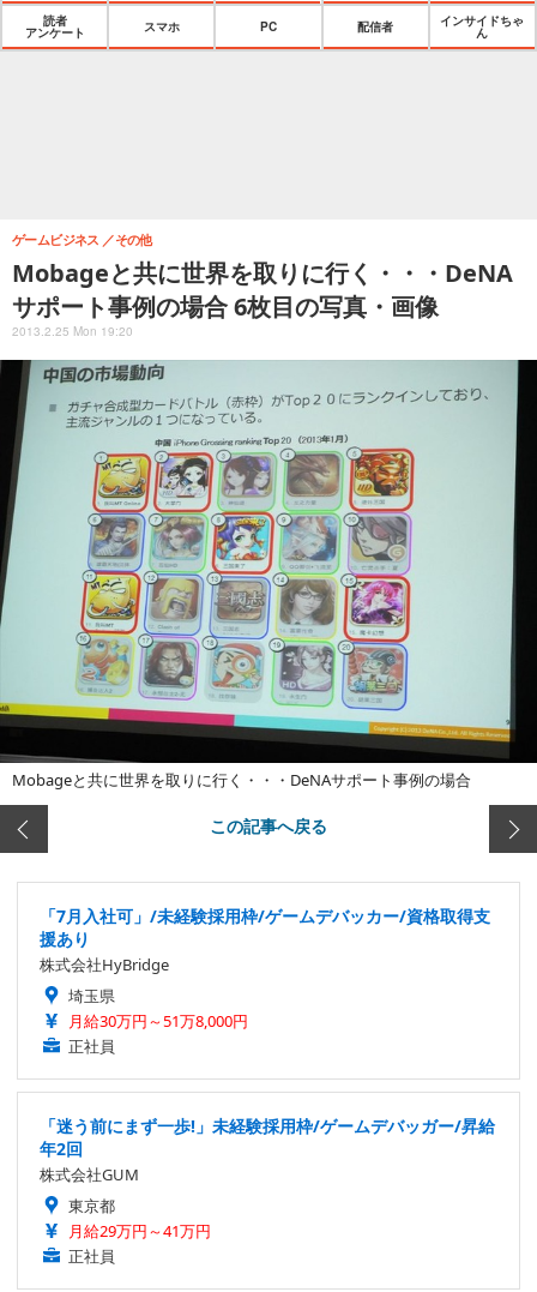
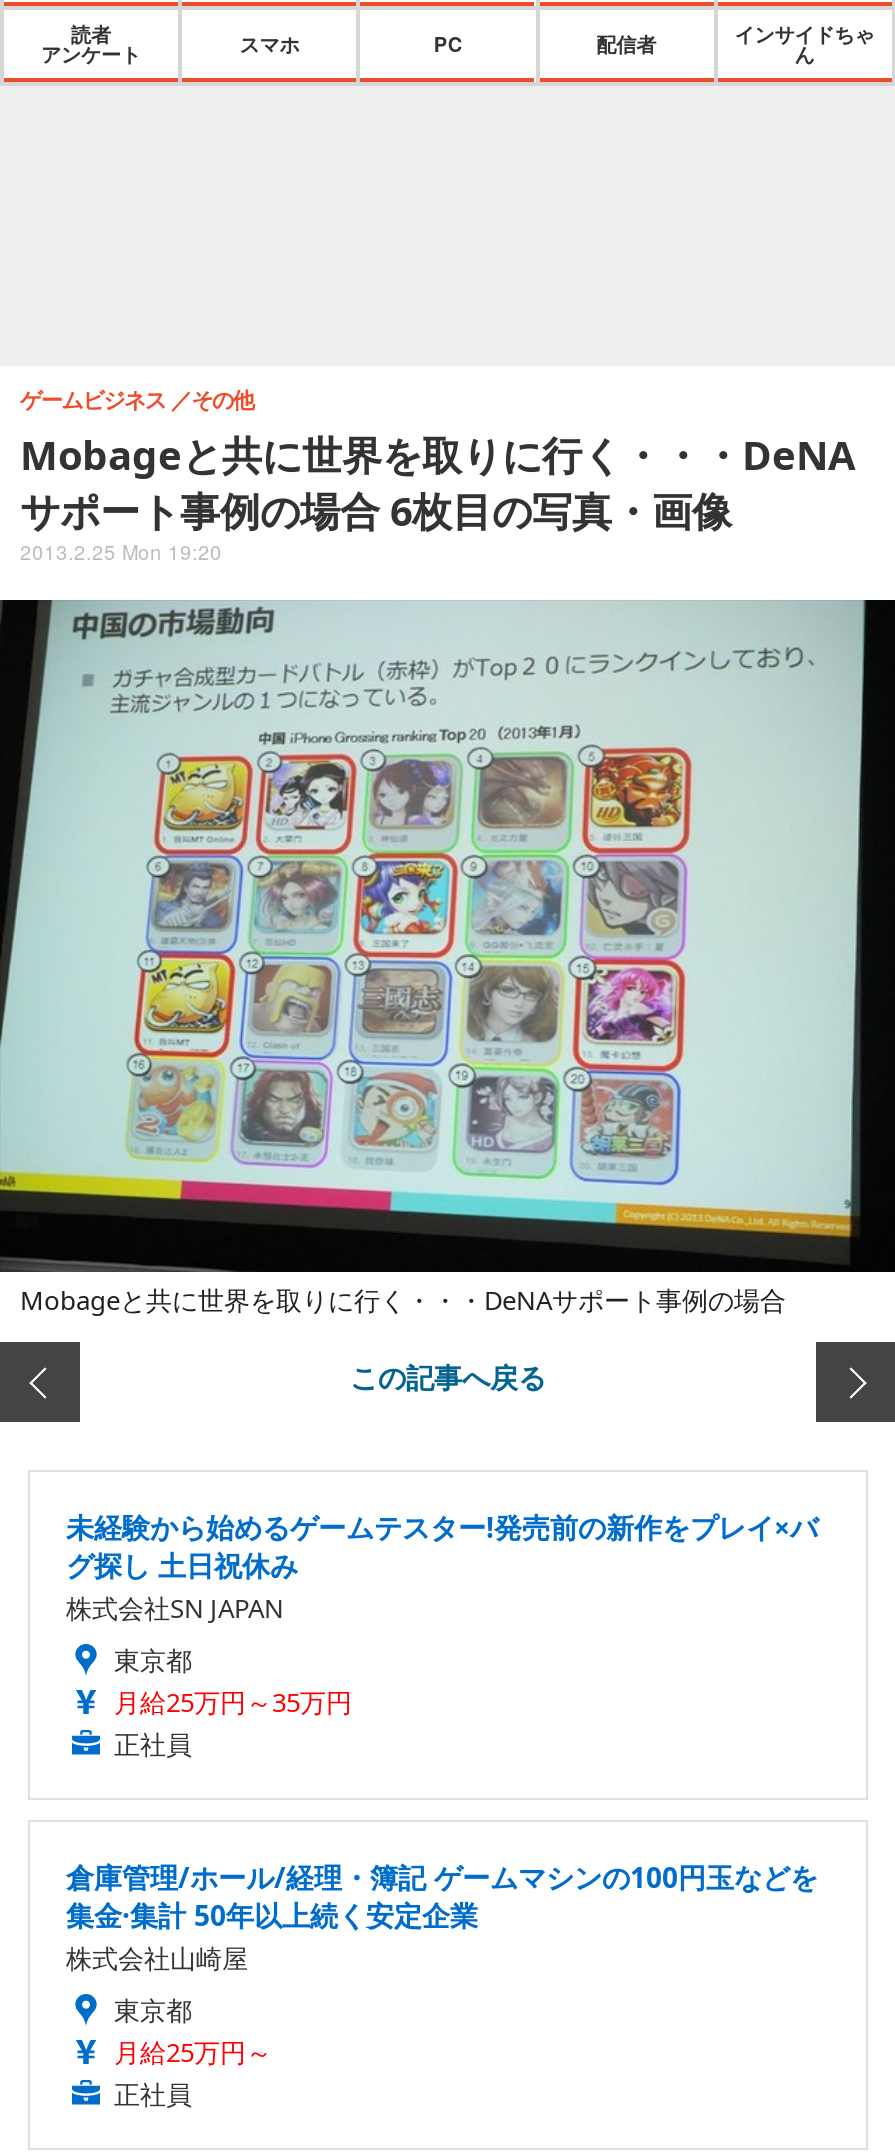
[40,905,490,1032] 「7月入社可」/未経験採用枠/ゲームデバッカー/資格取得支 | 援あり | 株式会社HyBridge | 埼玉県 | 月給30万円～51万8,000円 -> [66,1508,818,1720] 未経験から始めるゲームテスター!発売前の新作をプレイ×バ | グ探し 土日祝休み | 株式会社SN JAPAN | 東京都 | 月給25万円～35万円
[40,1114,495,1185] 「迷う前にまず一歩!」未経験採用枠/ゲームデバッガー/昇給 | 年2回 | 株式会社GUM -> [66,1858,818,1976] 倉庫管理/ホール/経理・簿記 ゲームマシンの100円玉などを | 集金·集計 50年以上続く安定企業 | 株式会社山崎屋
[68,1220,211,1242] 月給29万円～41万円 -> [114,2034,272,2070] 月給25万円～

